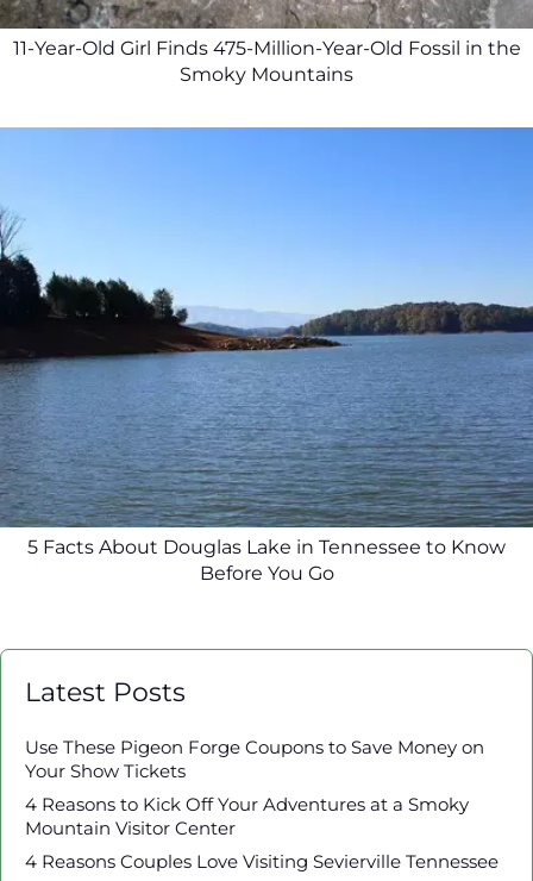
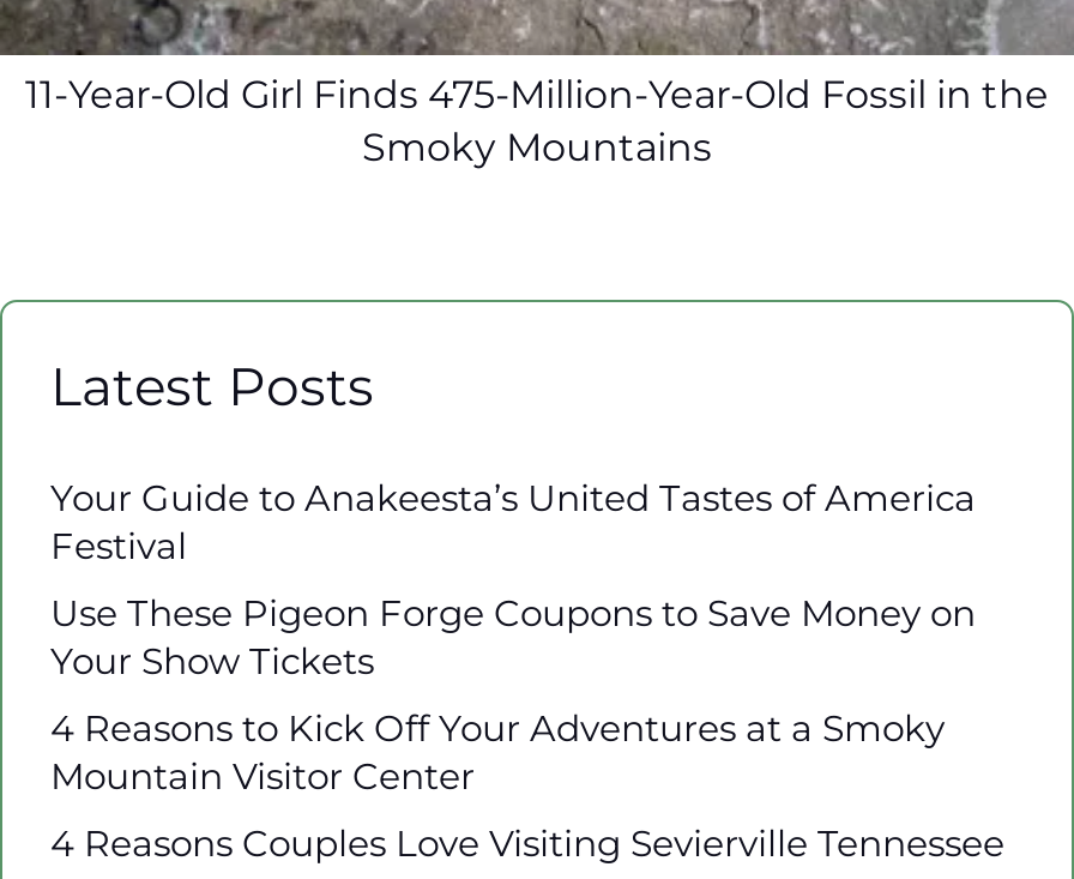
[4,126,529,585] [image] | 5 Facts About Douglas Lake in Tennessee to Know | Before You Go -> none
moved [25,677,186,709] -> [50,356,374,421]: Latest Posts
none -> [50,476,976,570] Your Guide to Anakeesta’s United Tastes of America | Festival

